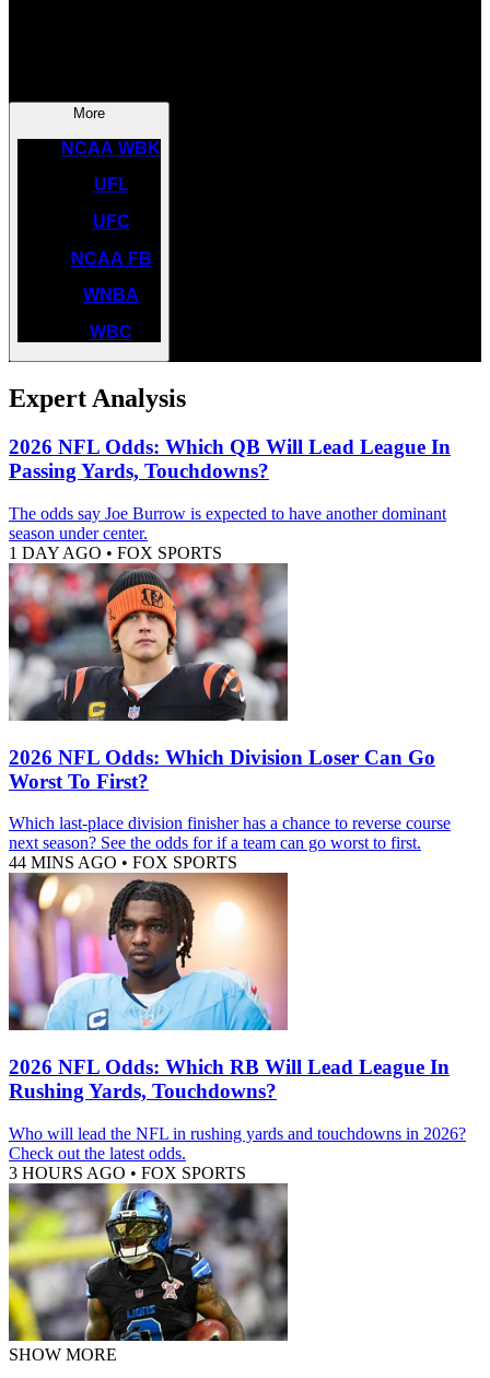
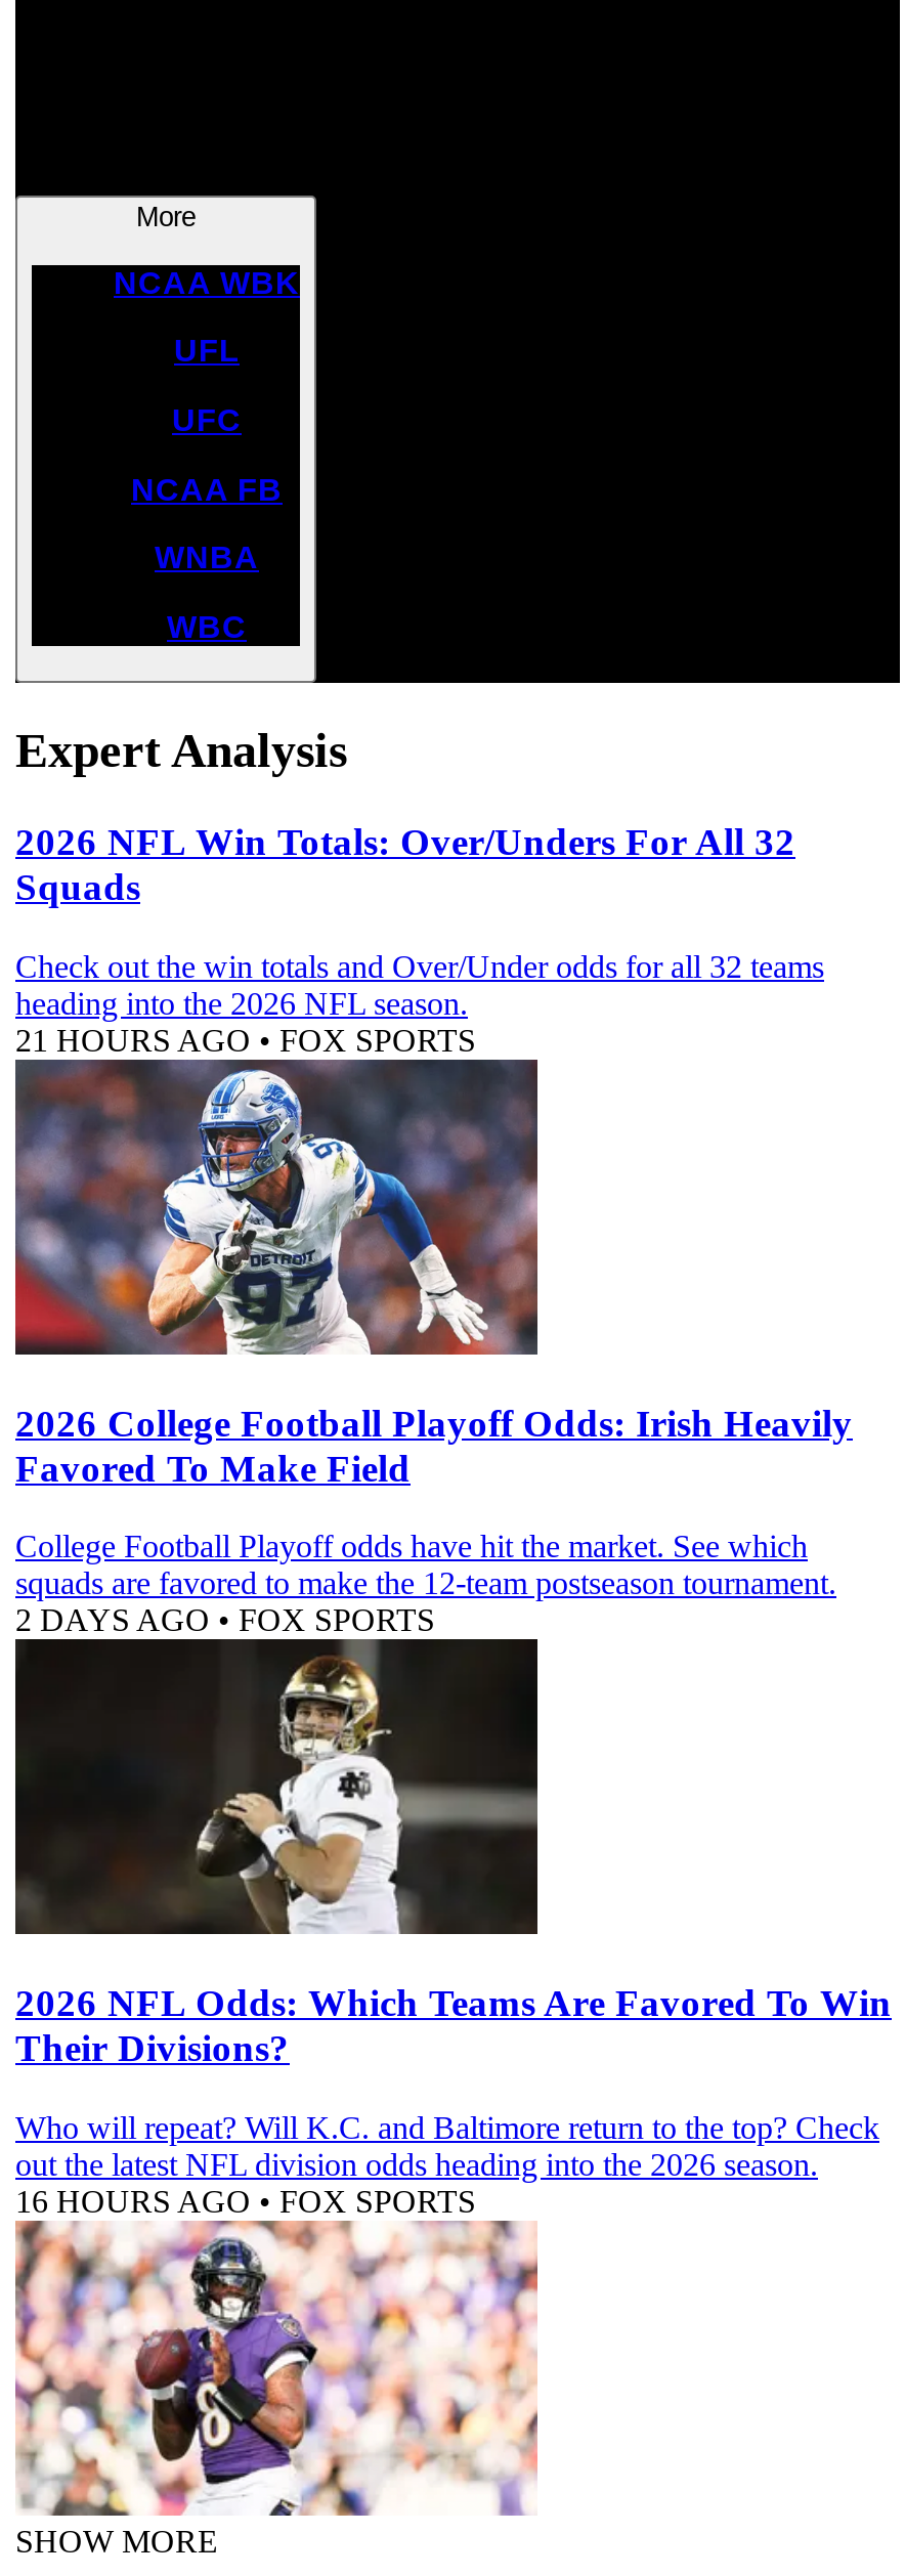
[9,435,451,483] 2026 NFL Odds: Which QB Will Lead League In | Passing Yards, Touchdowns? -> [15,821,795,909] 2026 NFL Win Totals: Over/Unders For All 32 | Squads
[9,504,446,562] The odds say Joe Burrow is expected to have another dominant | season under center. | 1 DAY AGO • FOX SPORTS -> [15,949,824,1057] Check out the win totals and Over/Under odds for all 32 teams | heading into the 2026 NFL season. | 21 HOURS AGO • FOX SPORTS
[9,563,435,792] [image] | 2026 NFL Odds: Which Division Loser Can Go | Worst To First? -> [13,1062,853,1489] [image] | 2026 College Football Playoff Odds: Irish Heavily | Favored To Make Field
[8,814,451,1031] [image] | Which last-place division finisher has a chance to reverse course | next season? See the odds for if a team can go worst to first. | 44 MINS AGO • FOX SPORTS -> [13,1529,836,1936] [image] | College Football Playoff odds have hit the market. See which | squads are favored to make the 12-team postseason tournament. | 2 DAYS AGO • FOX SPORTS
[9,1055,450,1102] 2026 NFL Odds: Which RB Will Lead League In | Rushing Yards, Touchdowns? -> [15,1981,892,2069] 2026 NFL Odds: Which Teams Are Favored To Win | Their Divisions?
[9,1124,466,1182] Who will lead the NFL in rushing yards and touchdowns in 2026? | Check out the latest odds. | 3 HOURS AGO • FOX SPORTS -> [15,2110,879,2218] Who will repeat? Will K.C. and Baltimore return to the top? Check | out the latest NFL division odds heading into the 2026 season. | 16 HOURS AGO • FOX SPORTS
[8,1182,289,1342] [image] -> [15,2221,540,2518] [image]

